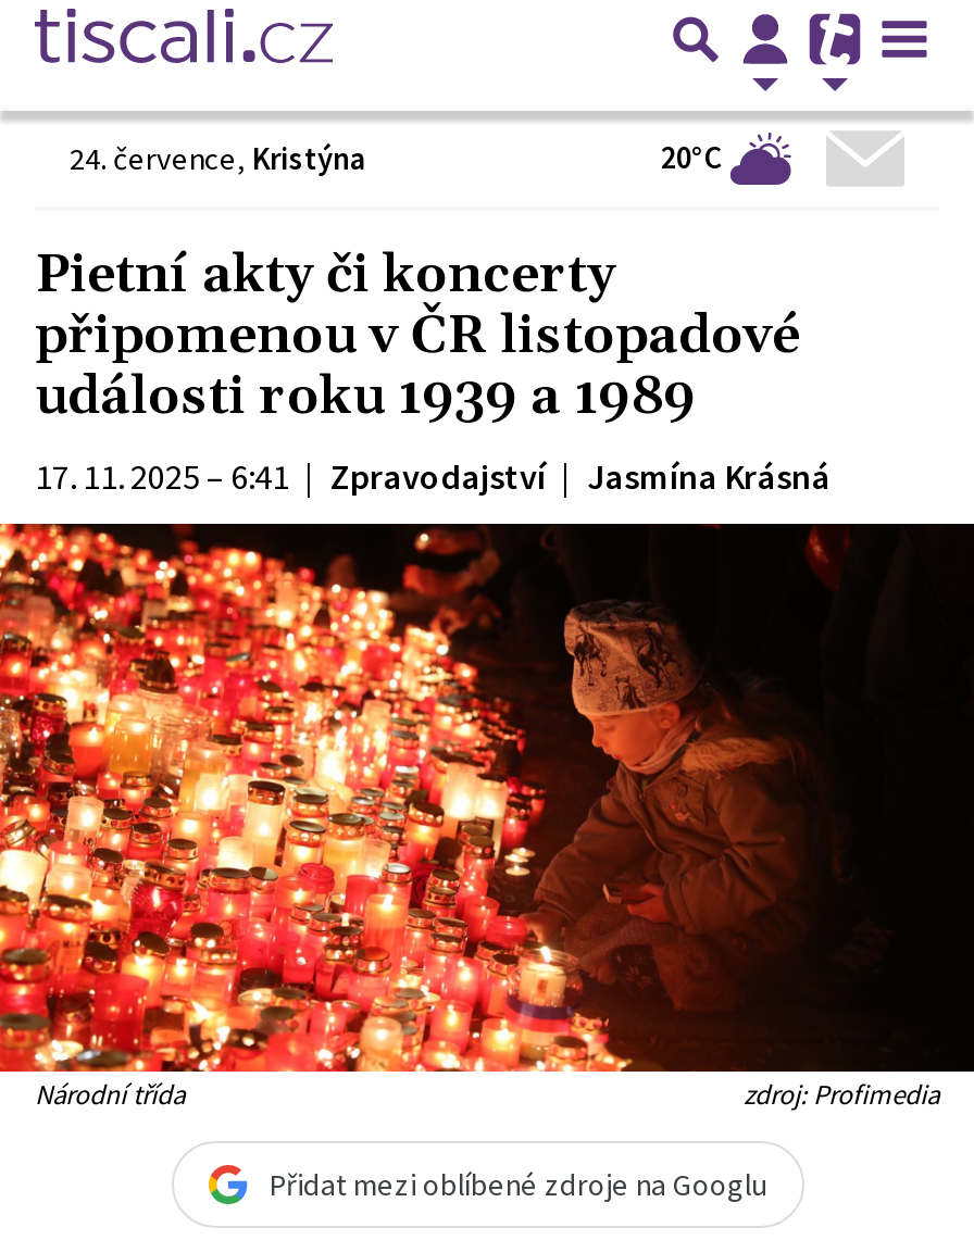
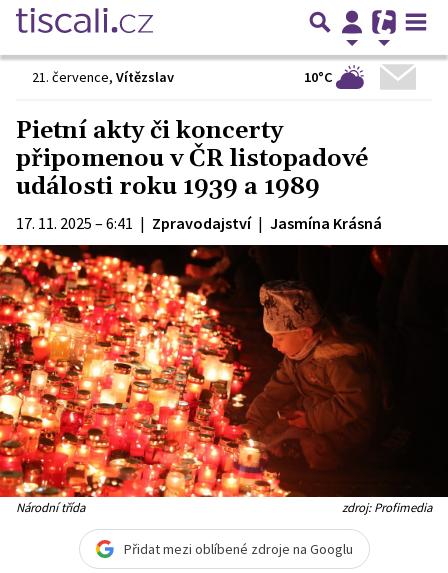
[70,138,730,178] 24. července, Kristýna | 20°C -> [32,67,336,86] 21. července, Vítězslav | 10°C

